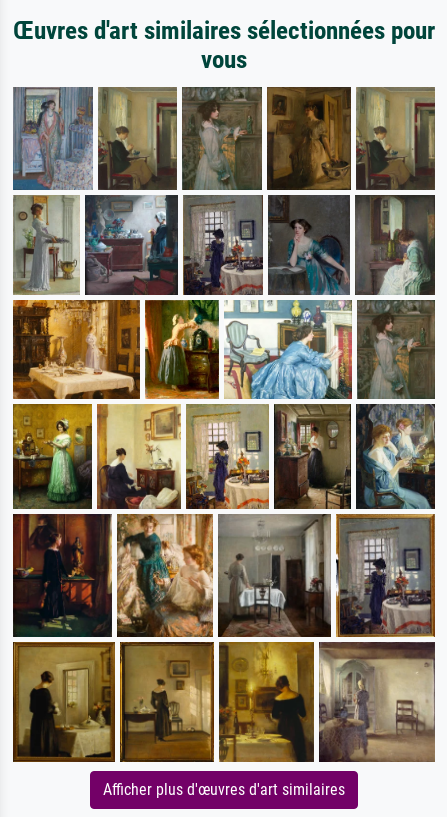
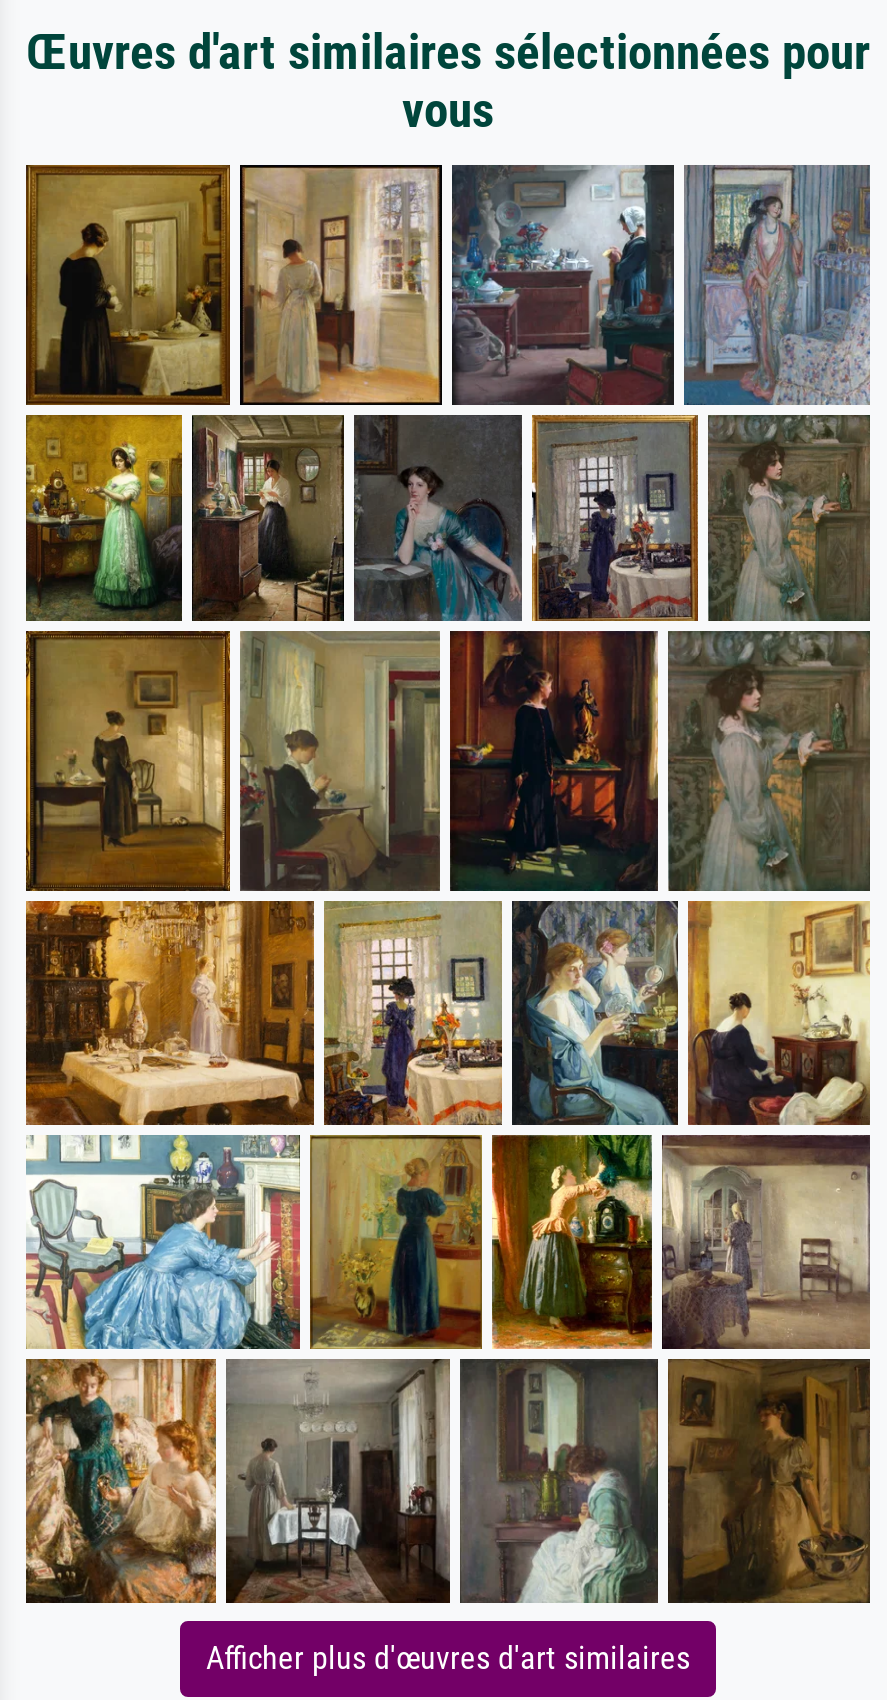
[12,86,436,763] [image] -> [24,163,870,1605] [image]

